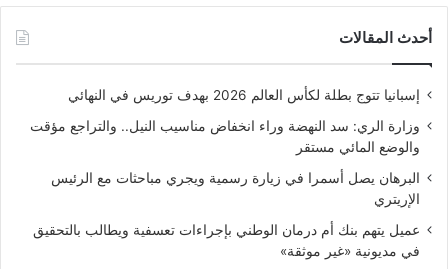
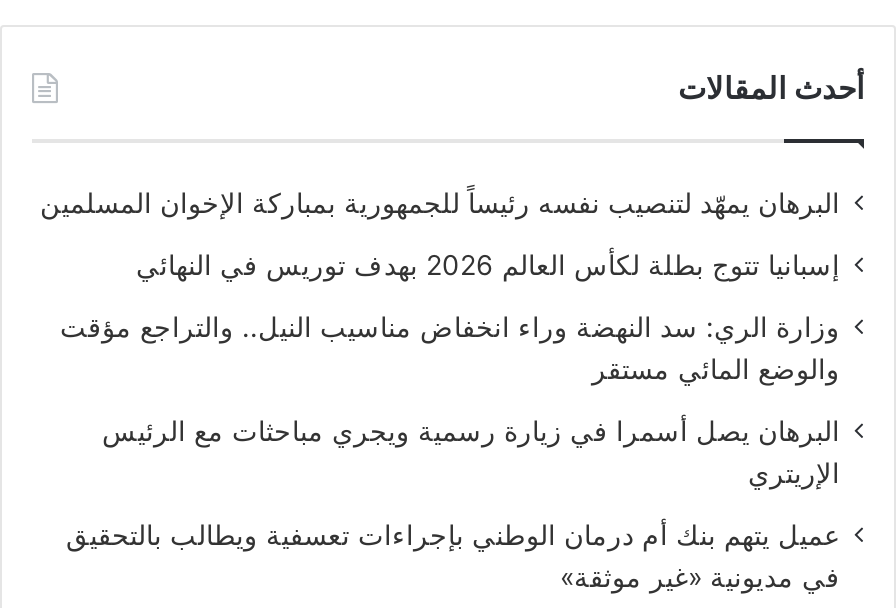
none -> [40,186,840,218] البرهان يمهّد لتنصيب نفسه رئيساً للجمهورية بمباركة الإخوان المسلمين

